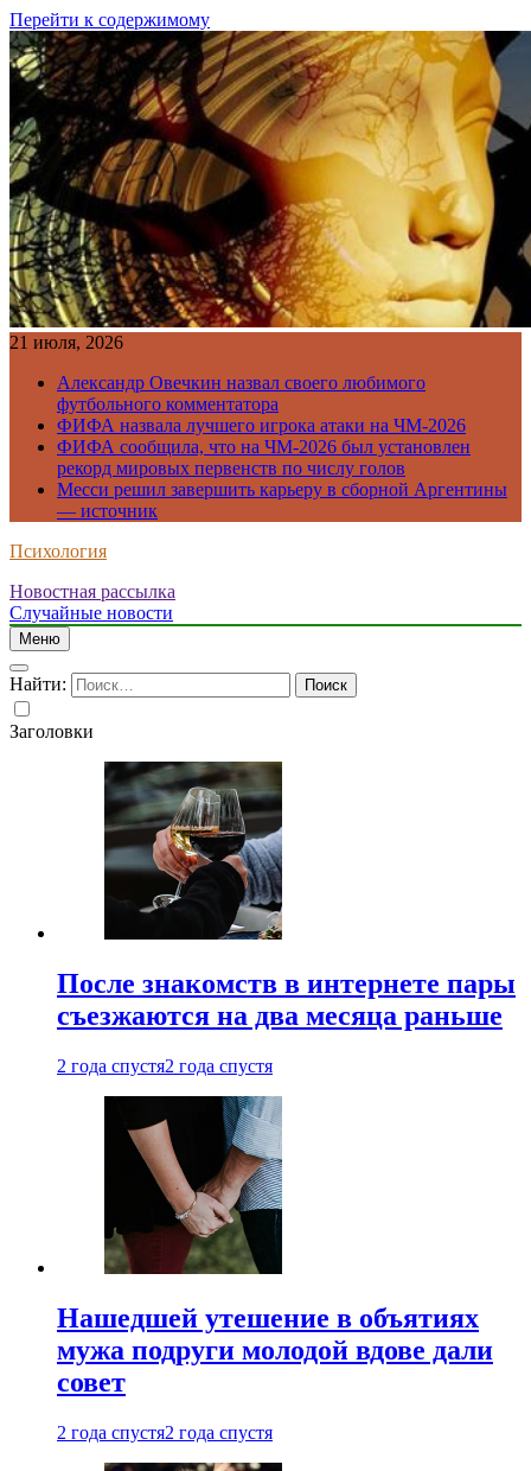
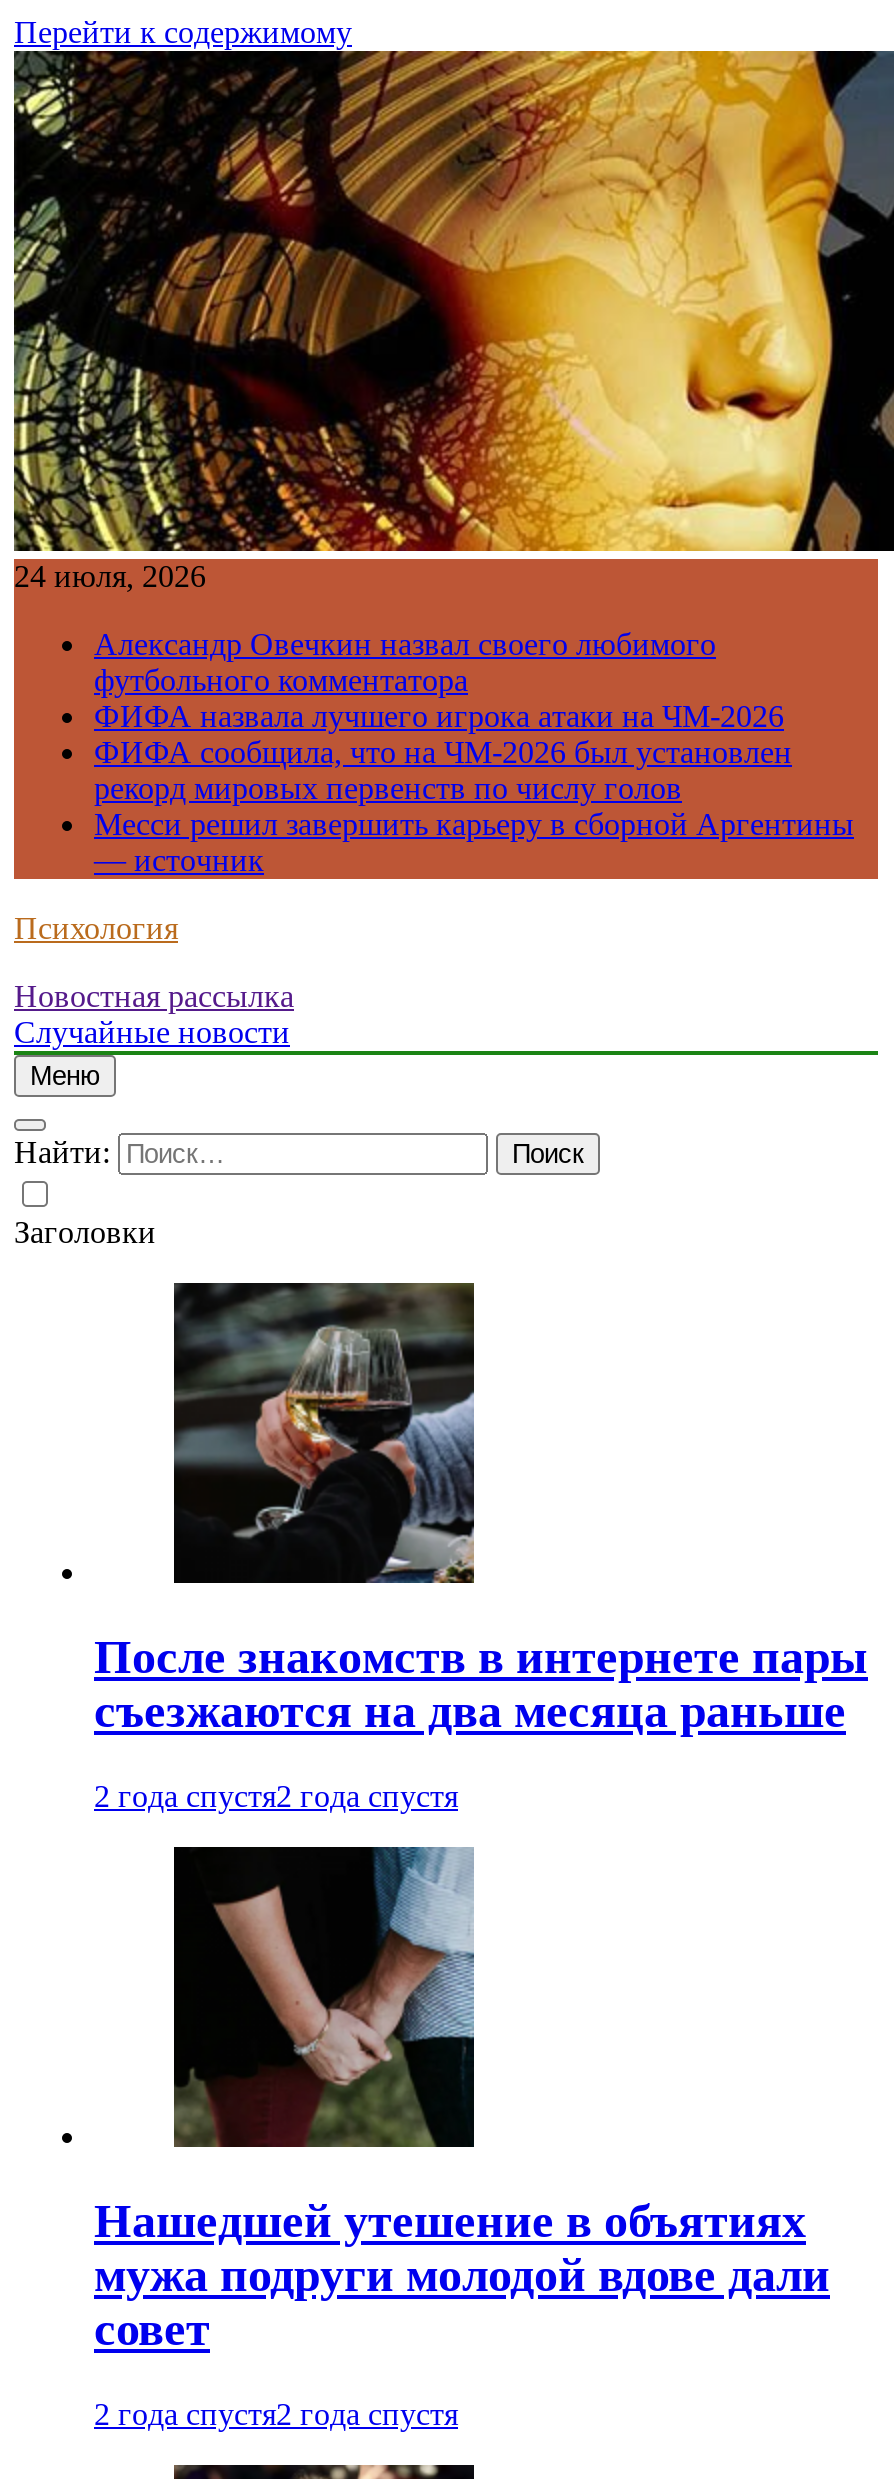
[9,332,123,352] 21 июля, 2026 -> [14,559,206,593] 24 июля, 2026

